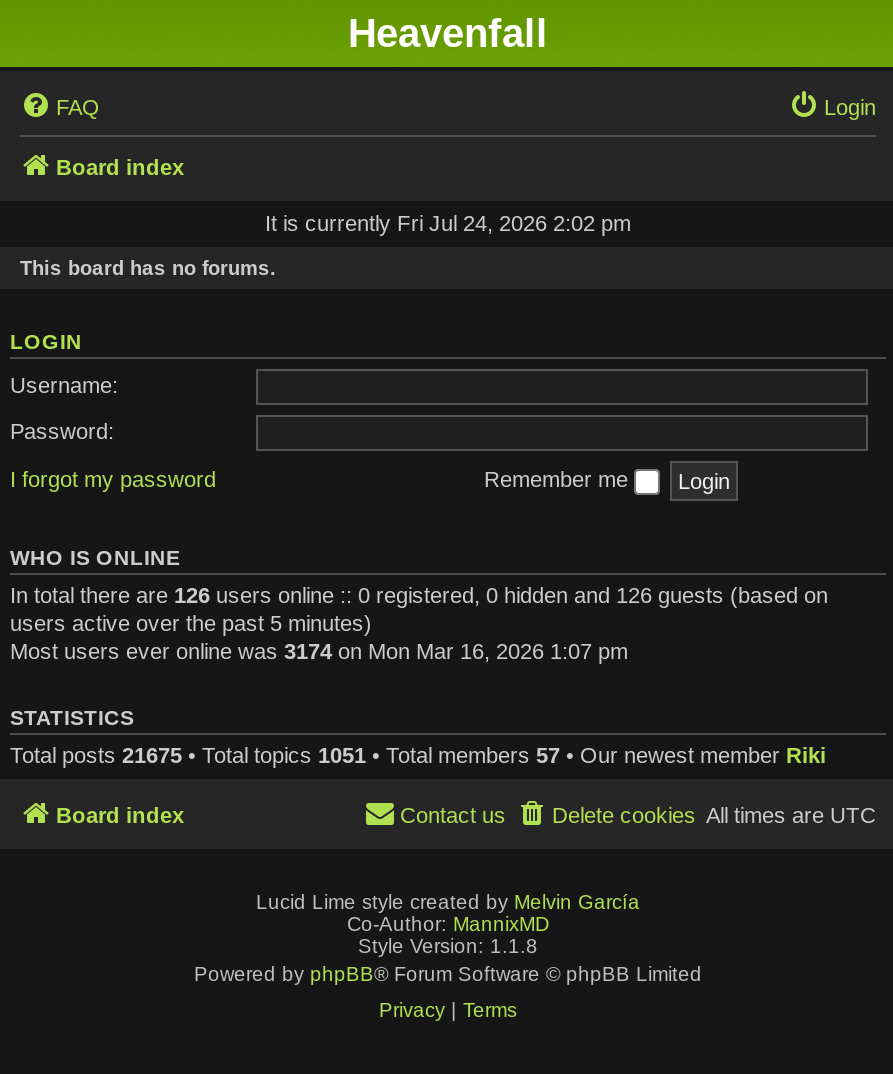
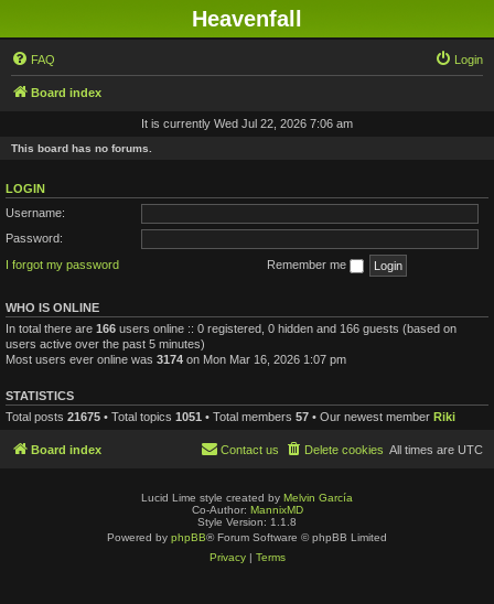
[265,211,631,235] It is currently Fri Jul 24, 2026 2:02 pm -> [141,117,353,130] It is currently Wed Jul 22, 2026 7:06 am
[10,582,828,606] In total there are 126 users online :: 0 registered, 0 hidden and 126 guests (based on -> [6,321,457,335] In total there are 166 users online :: 0 registered, 0 hidden and 166 guests (based on

